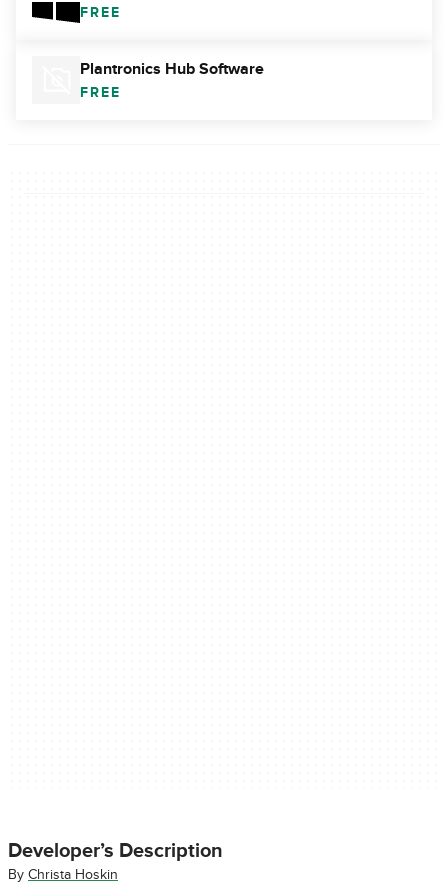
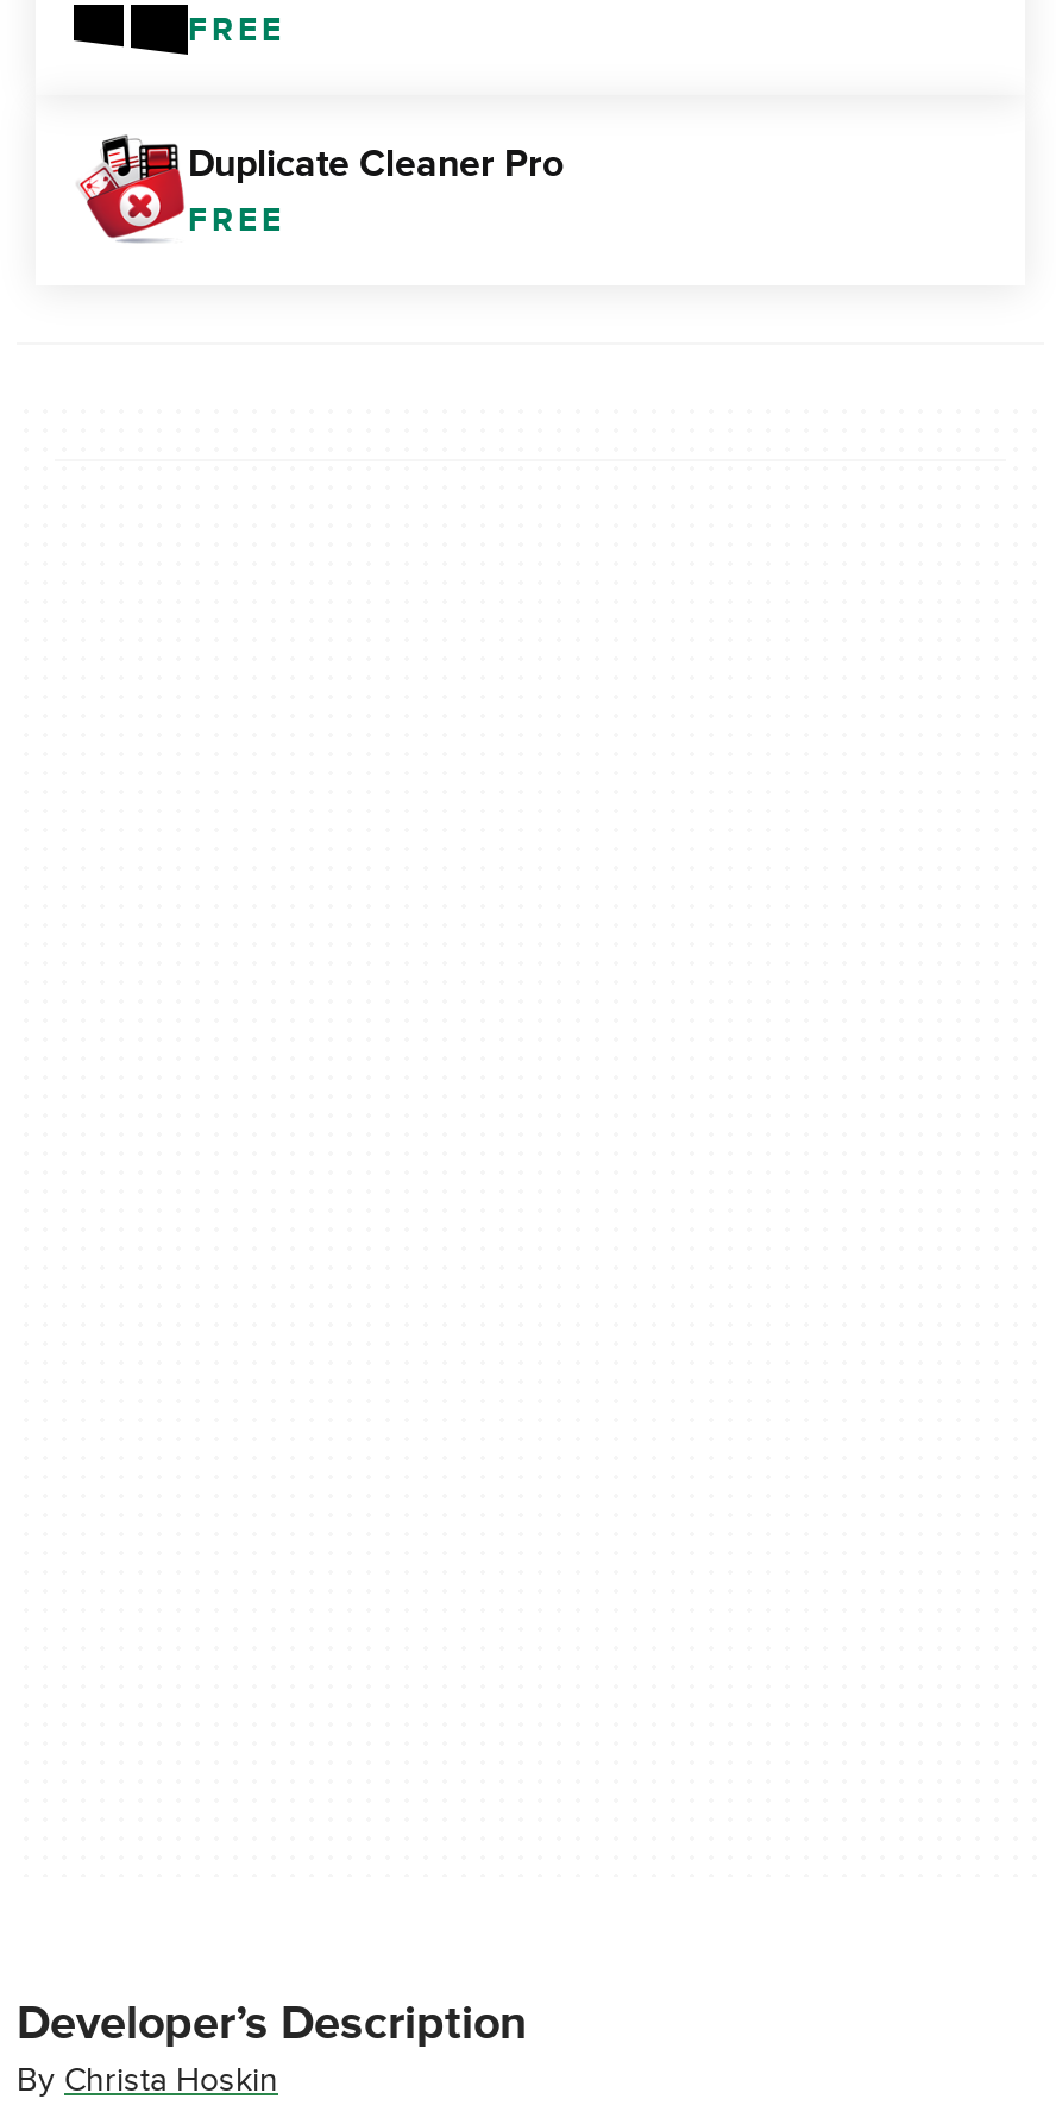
none -> [76,133,181,245] [image]
[80,58,264,78] Plantronics Hub Software -> [188,139,564,187] Duplicate Cleaner Pro

